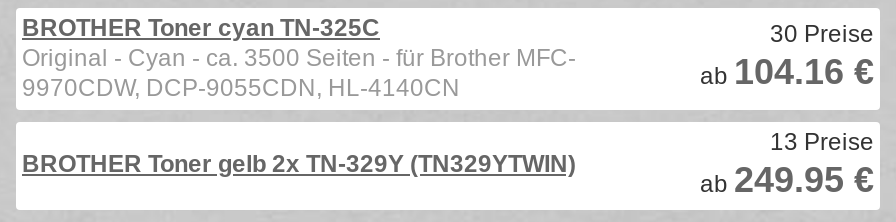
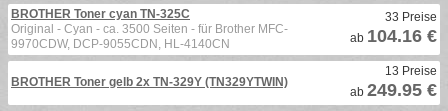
[770,20,874,48] 30 Preise -> [385,10,437,24] 33 Preise

